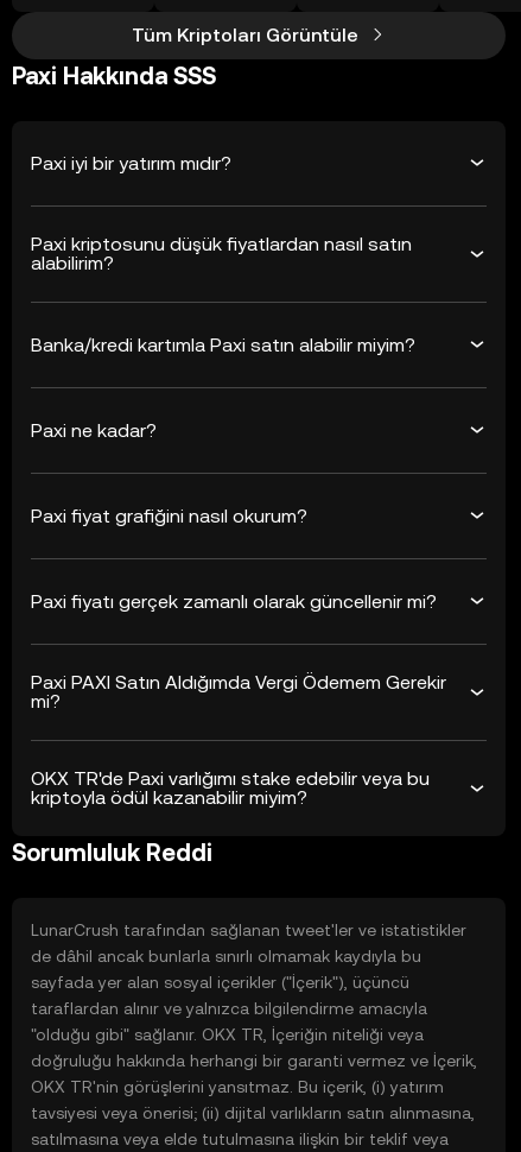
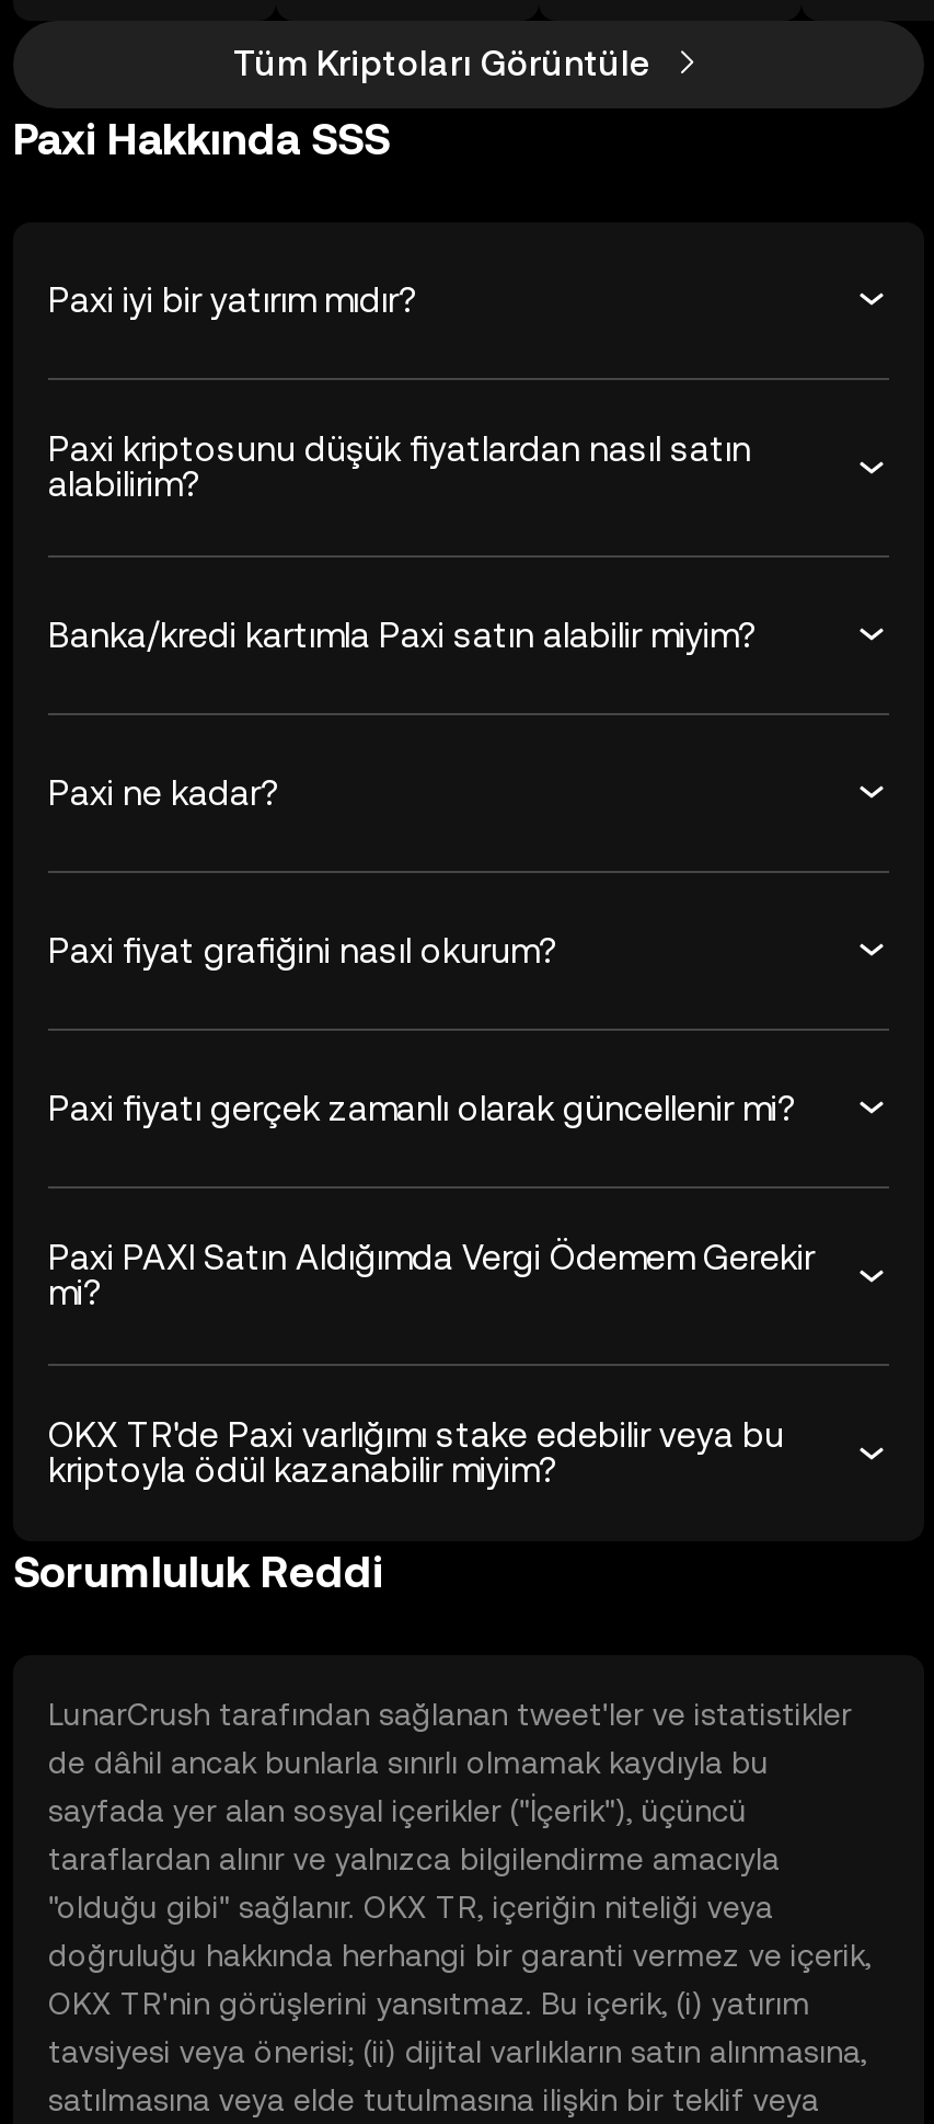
[31,1025,424,1044] "olduğu gibi" sağlanır. OKX TR, İçeriğin niteliği veya -> [48,1890,773,1925] "olduğu gibi" sağlanır. OKX TR, içeriğin niteliği veya
[31,1051,477,1070] doğruluğu hakkında herhangi bir garanti vermez ve İçerik, -> [48,1938,872,1973] doğruluğu hakkında herhangi bir garanti vermez ve içerik,

